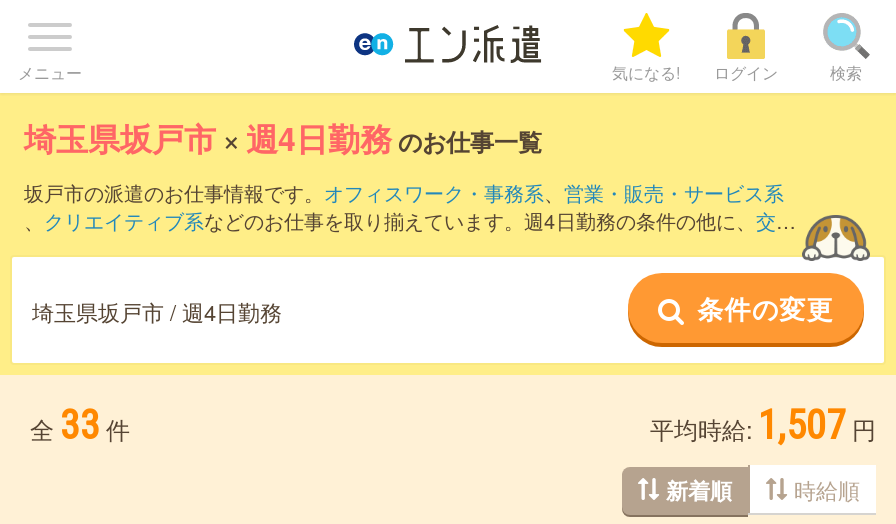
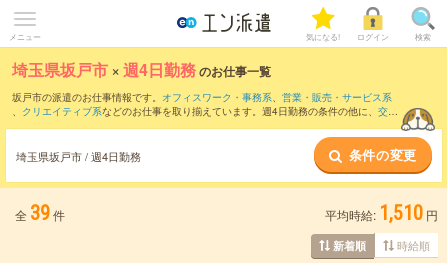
[30,401,130,449] 全 33 件 -> [15,201,65,225] 全 39 件
[650,401,876,449] 平均時給: 1,507 円 -> [325,201,438,225] 平均時給: 1,510 円

